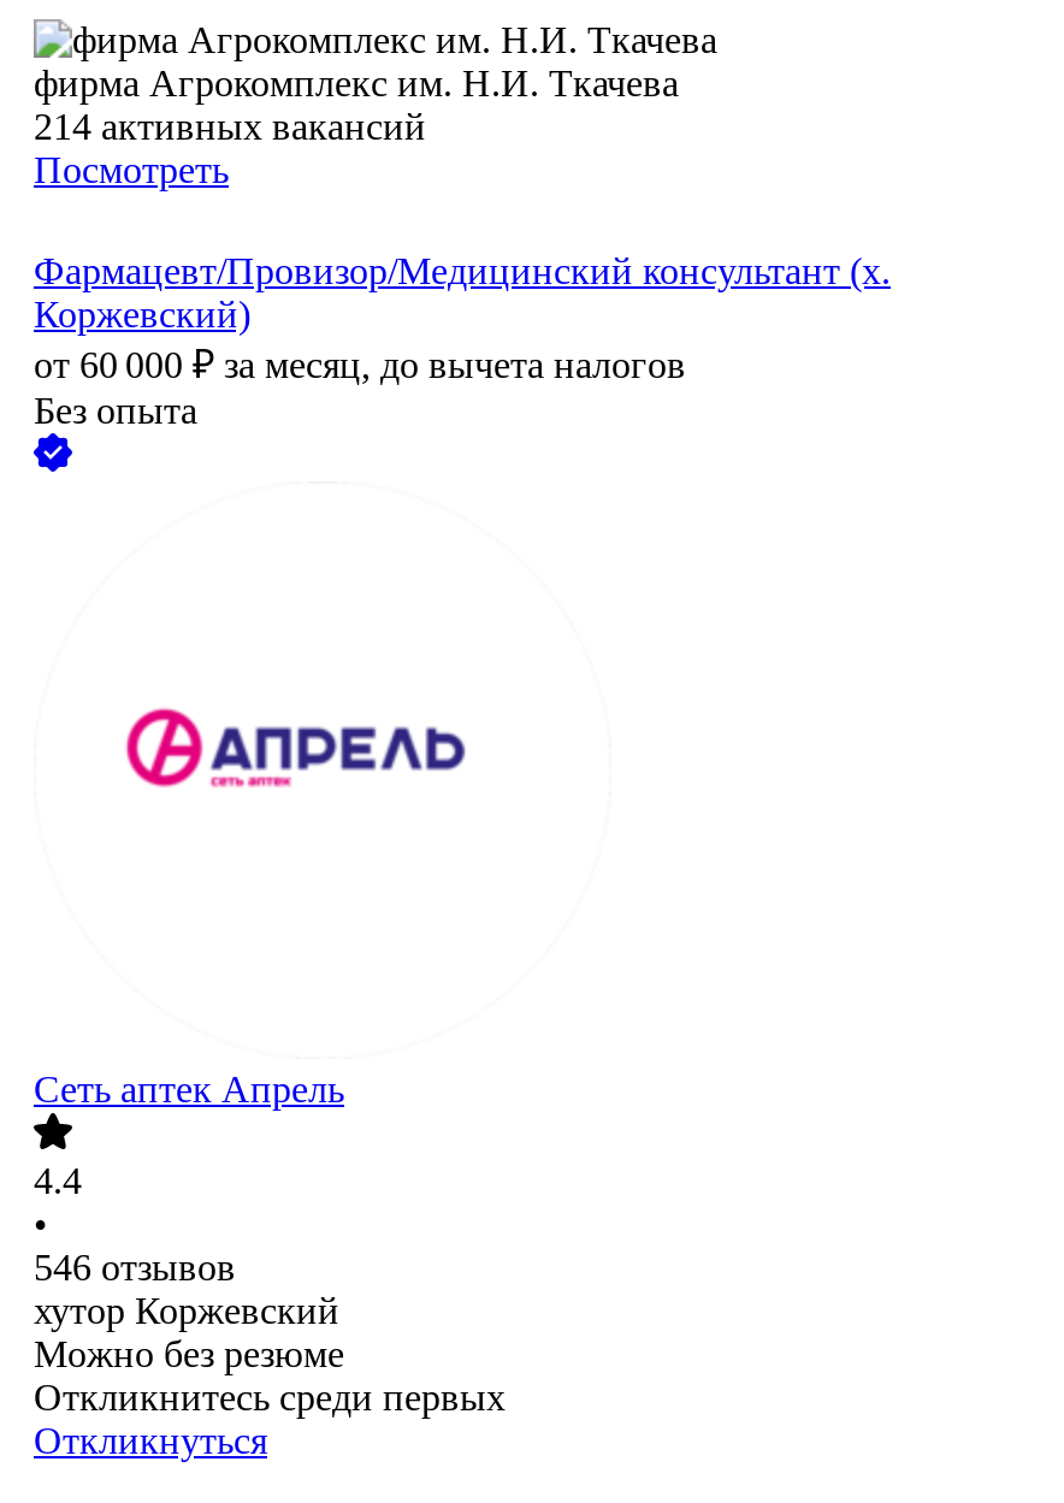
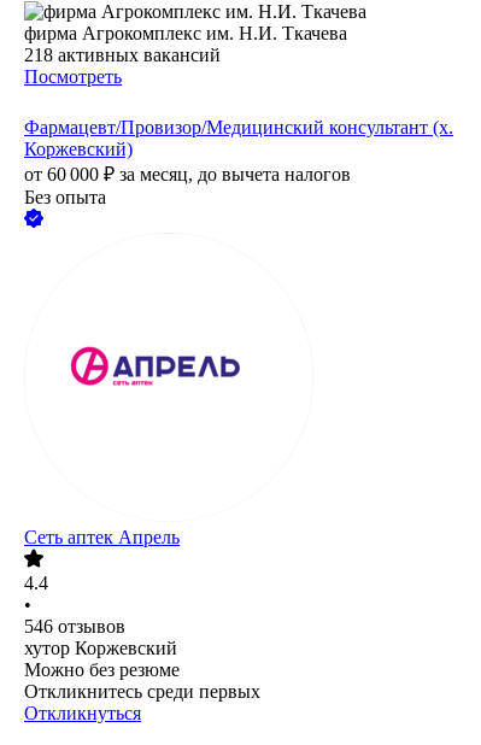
[34,107,426,148] 214 активных вакансий -> [24,45,221,65] 218 активных вакансий

